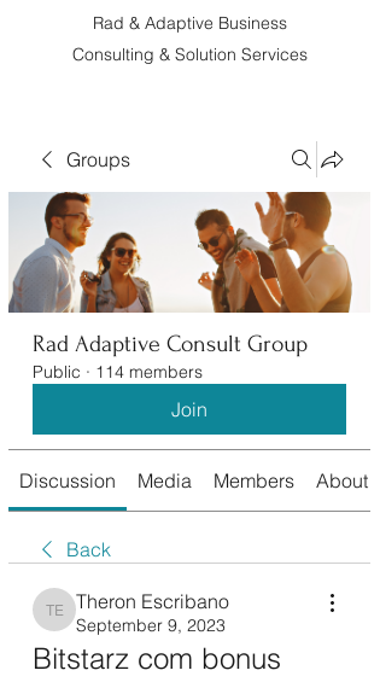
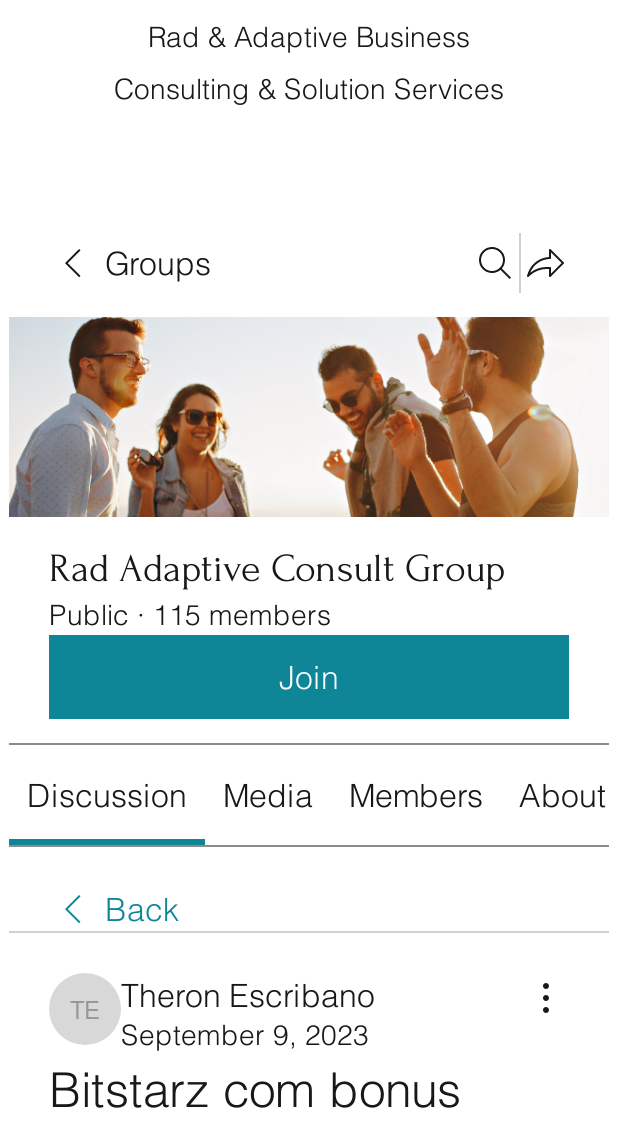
[33,361,203,382] Public · 114 members -> [49,597,331,633] Public · 115 members

